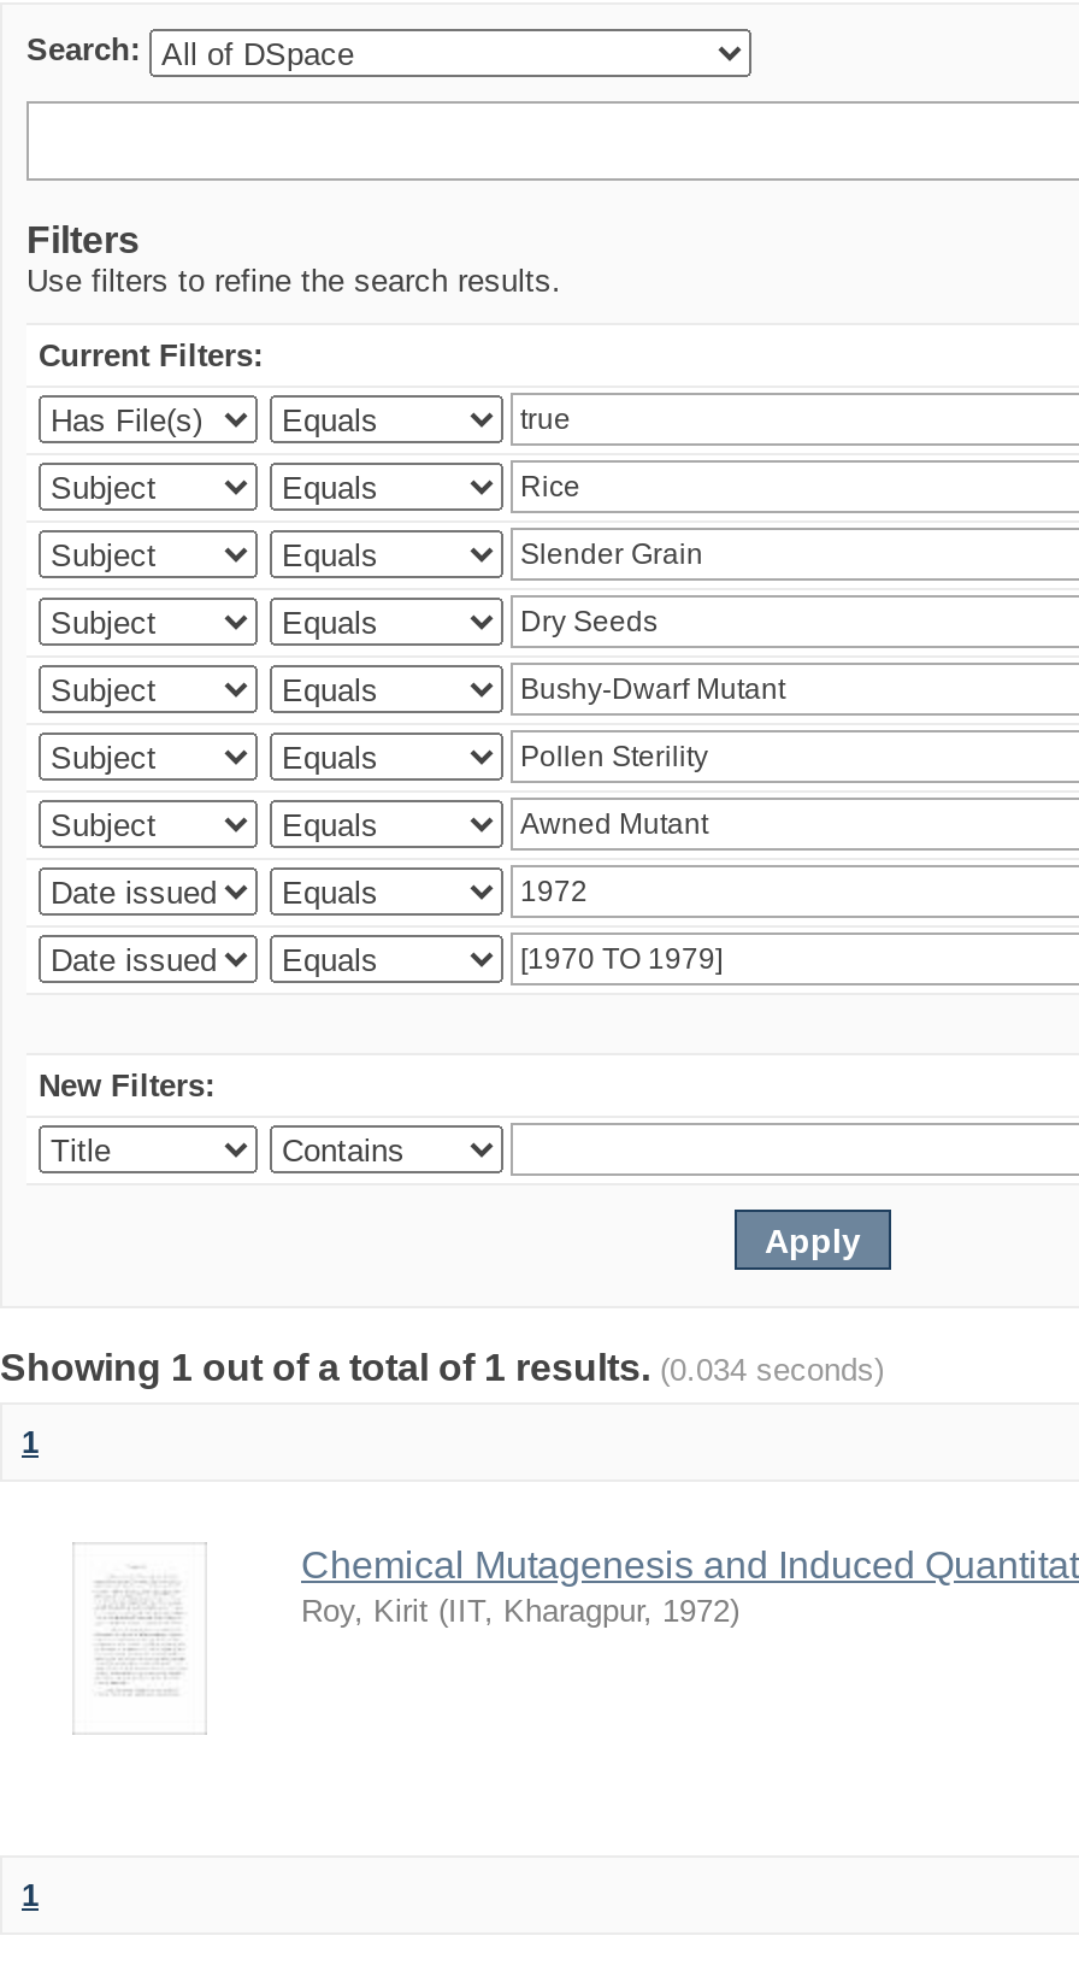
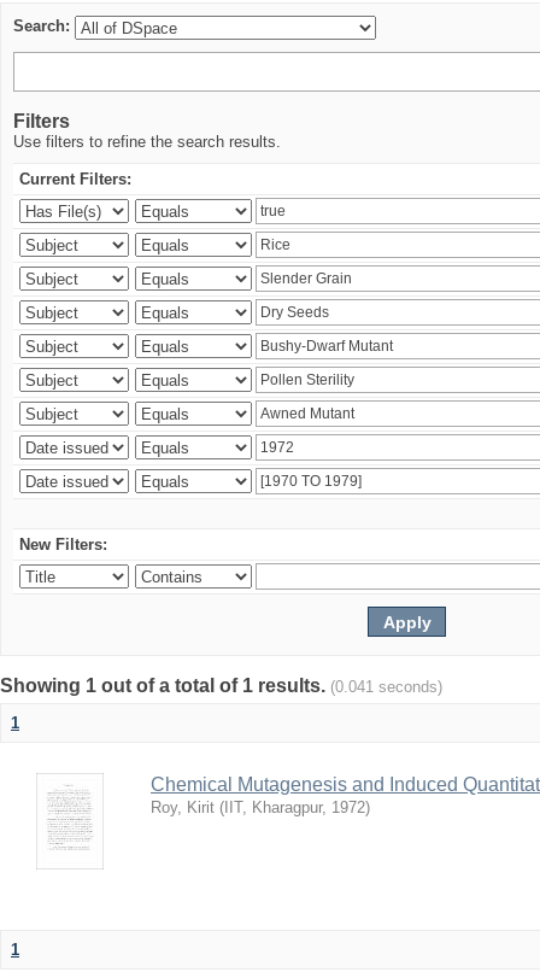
[0,1347,884,1388] Showing 1 out of a total of 1 results. (0.034 seconds) -> [0,675,442,696] Showing 1 out of a total of 1 results. (0.041 seconds)

